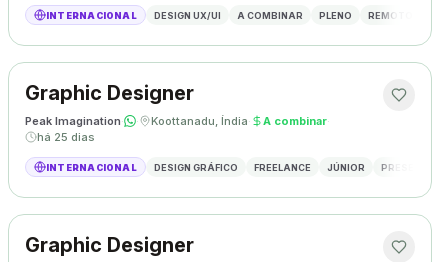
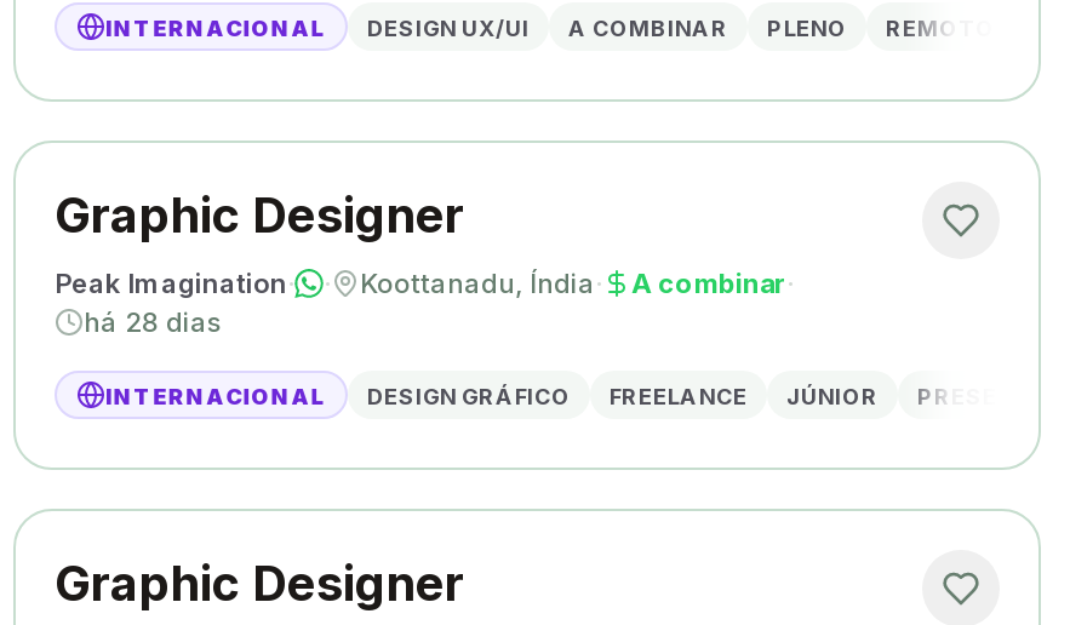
[37,130,95,144] há 25 dias -> [84,305,224,339] há 28 dias

